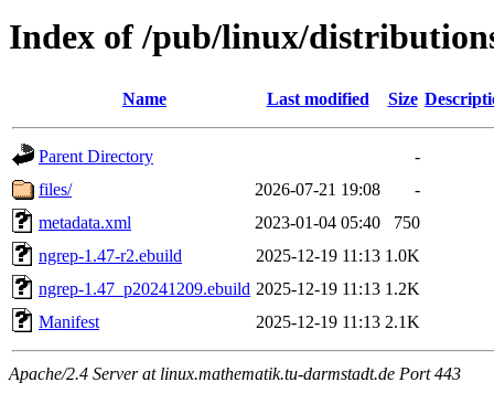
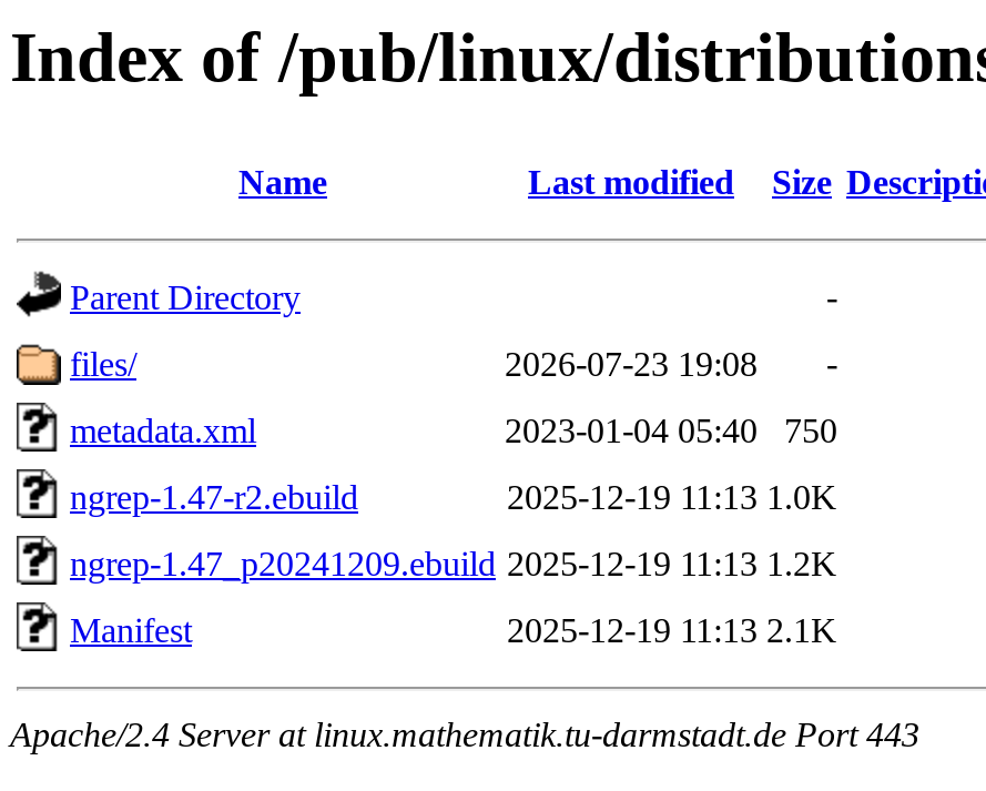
[255,180,380,199] 2026-07-21 19:08 -> [505,345,758,383] 2026-07-23 19:08

